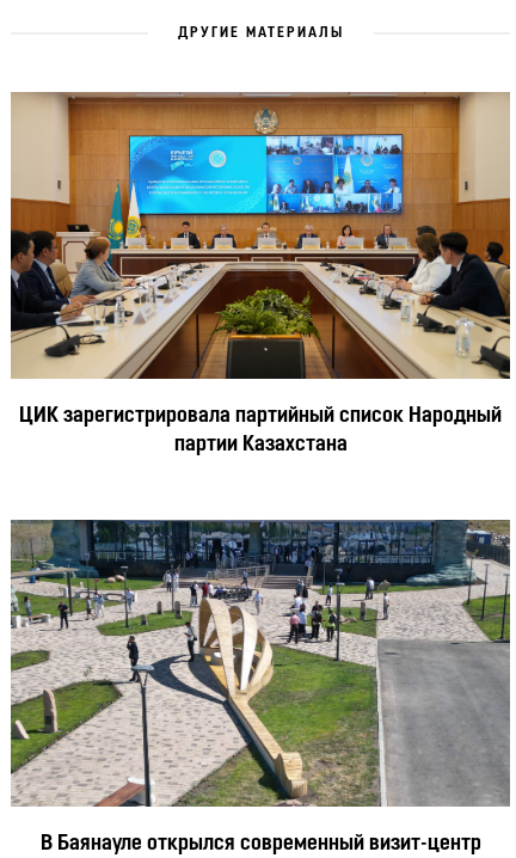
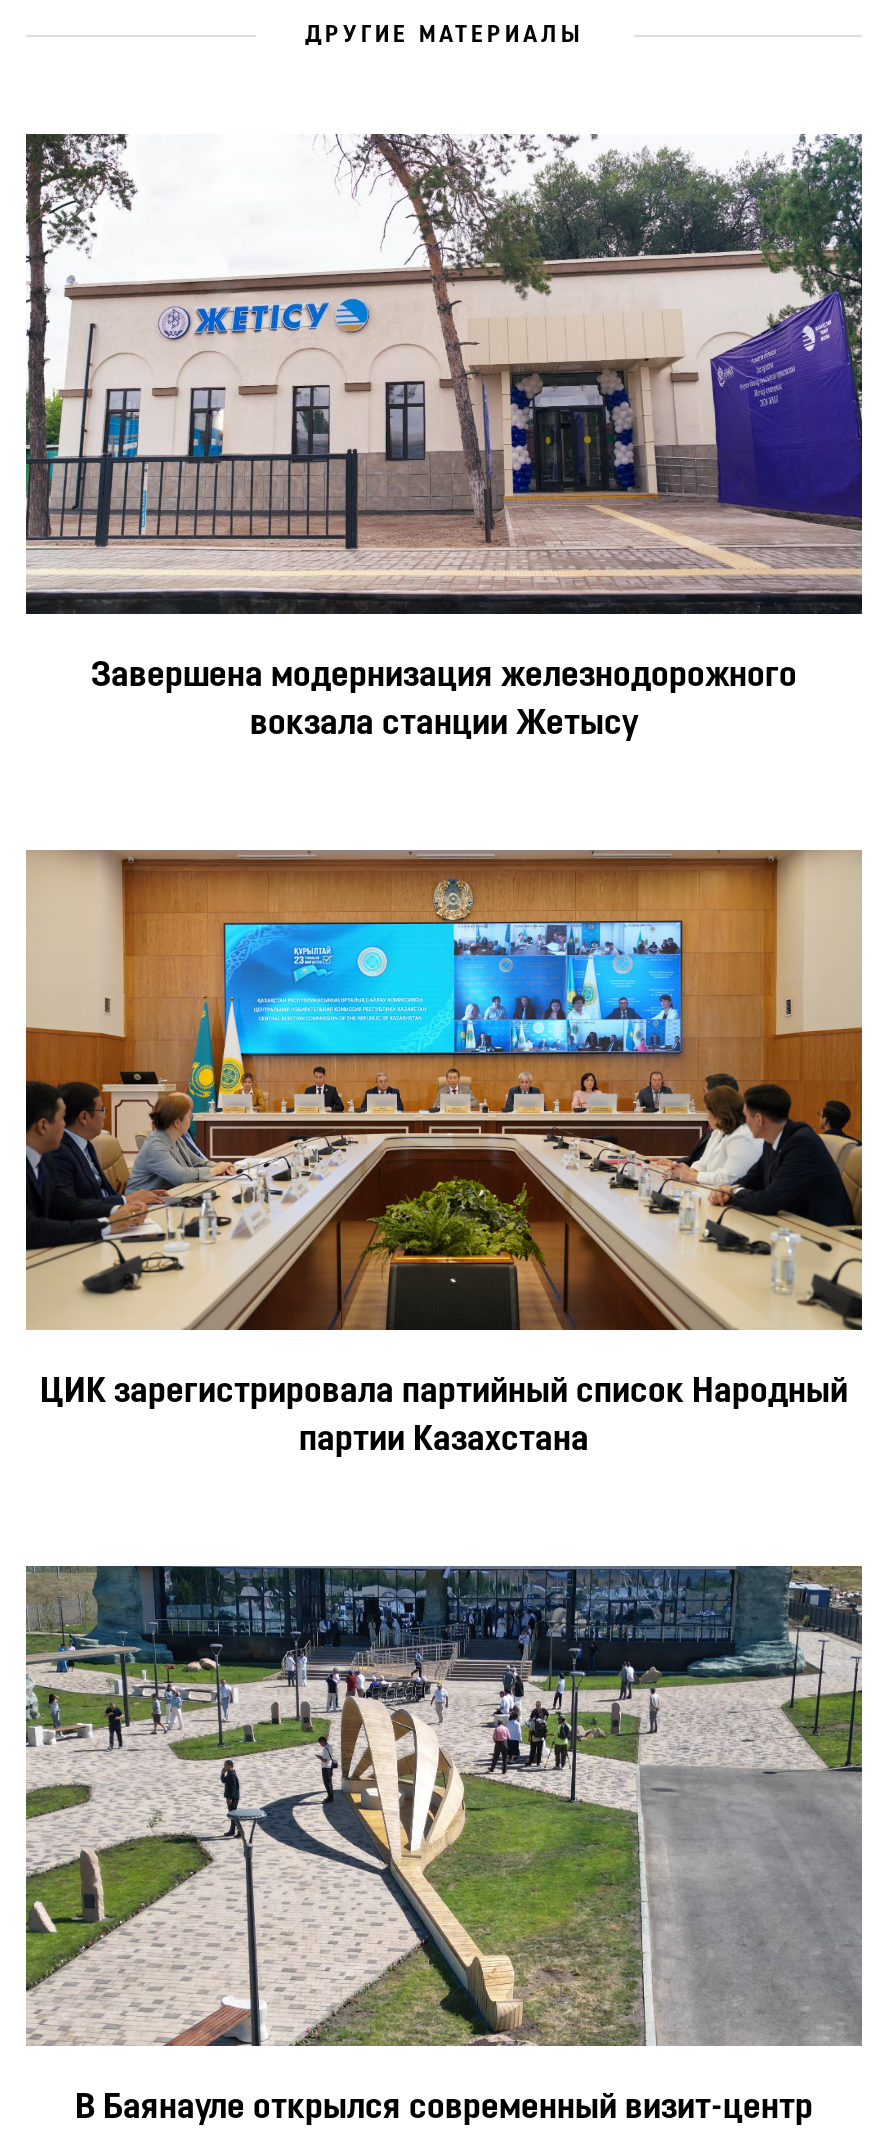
none -> [24,132,864,743] [image] | Завершена модернизация железнодорожного | вокзала станции Жетысу

